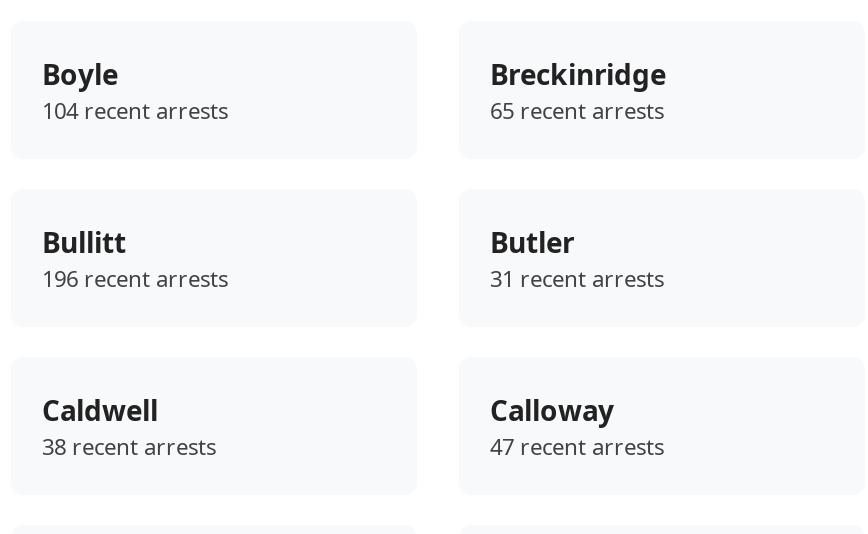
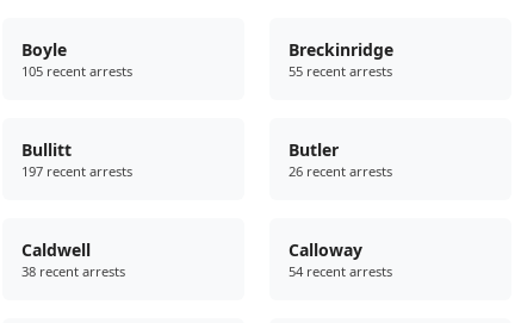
[42,96,228,126] 104 recent arrests -> [21,62,132,80] 105 recent arrests
[490,96,664,126] 65 recent arrests -> [288,62,392,80] 55 recent arrests
[42,264,228,294] 196 recent arrests -> [21,162,132,180] 197 recent arrests
[490,264,664,294] 31 recent arrests -> [288,162,392,180] 26 recent arrests
[490,432,664,462] 47 recent arrests -> [288,262,392,280] 54 recent arrests

